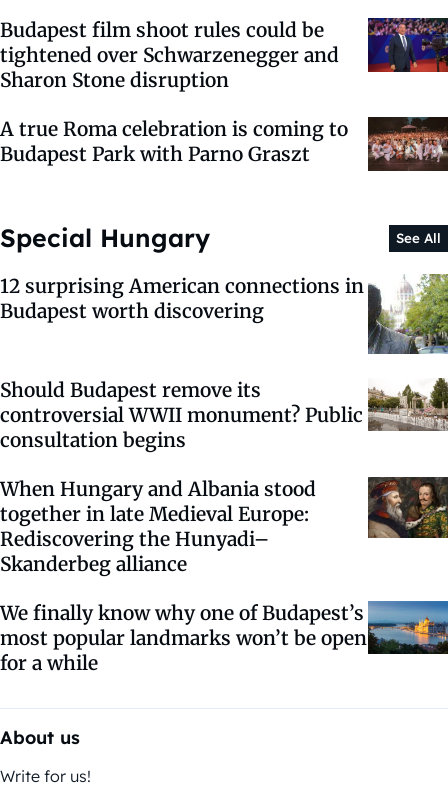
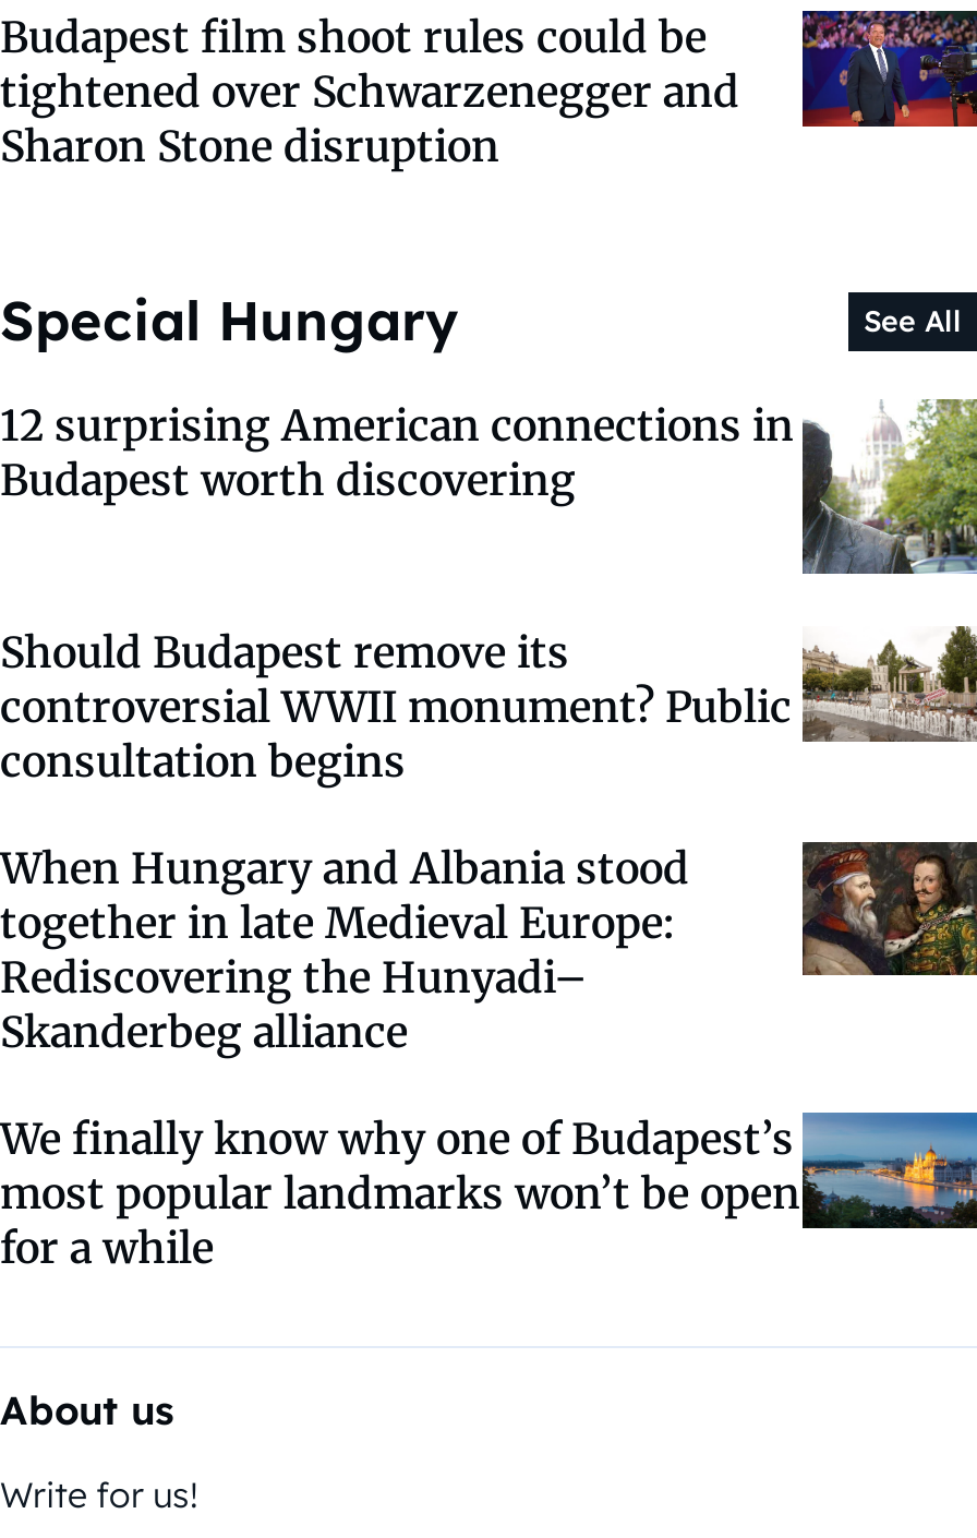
[0,116,445,172] [image] | A true Roma celebration is coming to | Budapest Park with Parno Graszt -> none

